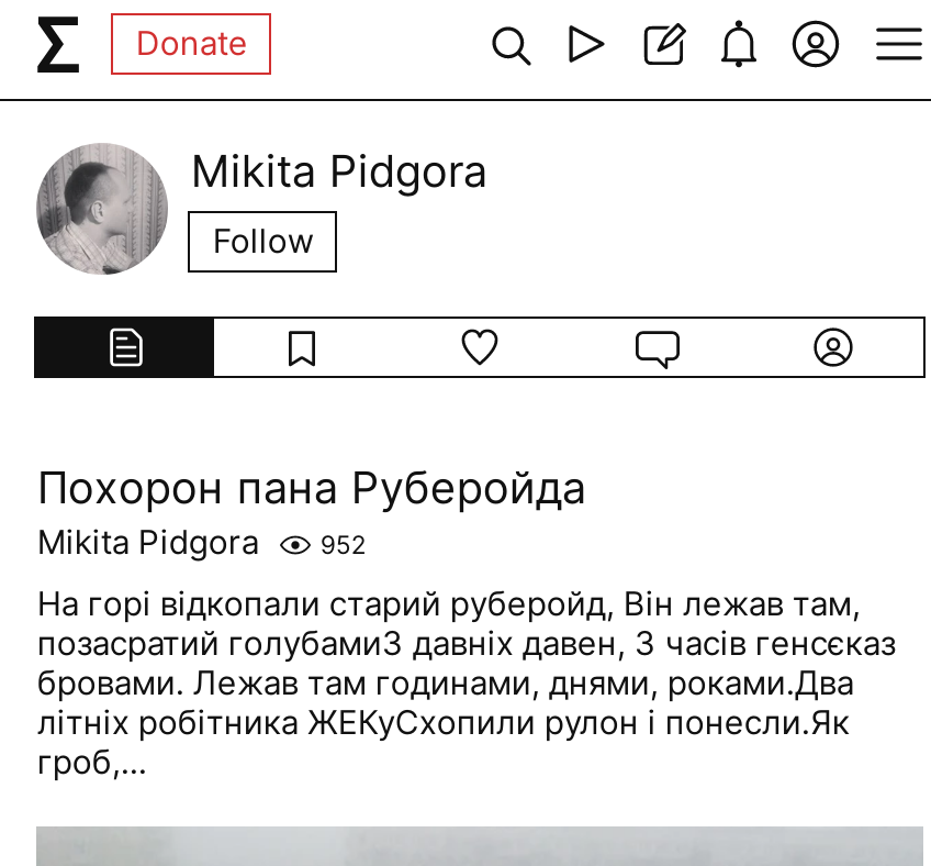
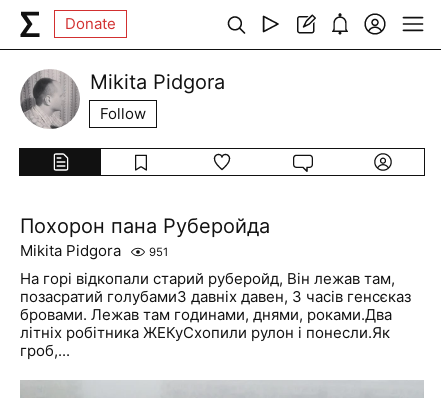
[37,521,366,563] Mikita Pidgora 952 -> [20,241,168,260] Mikita Pidgora 951

